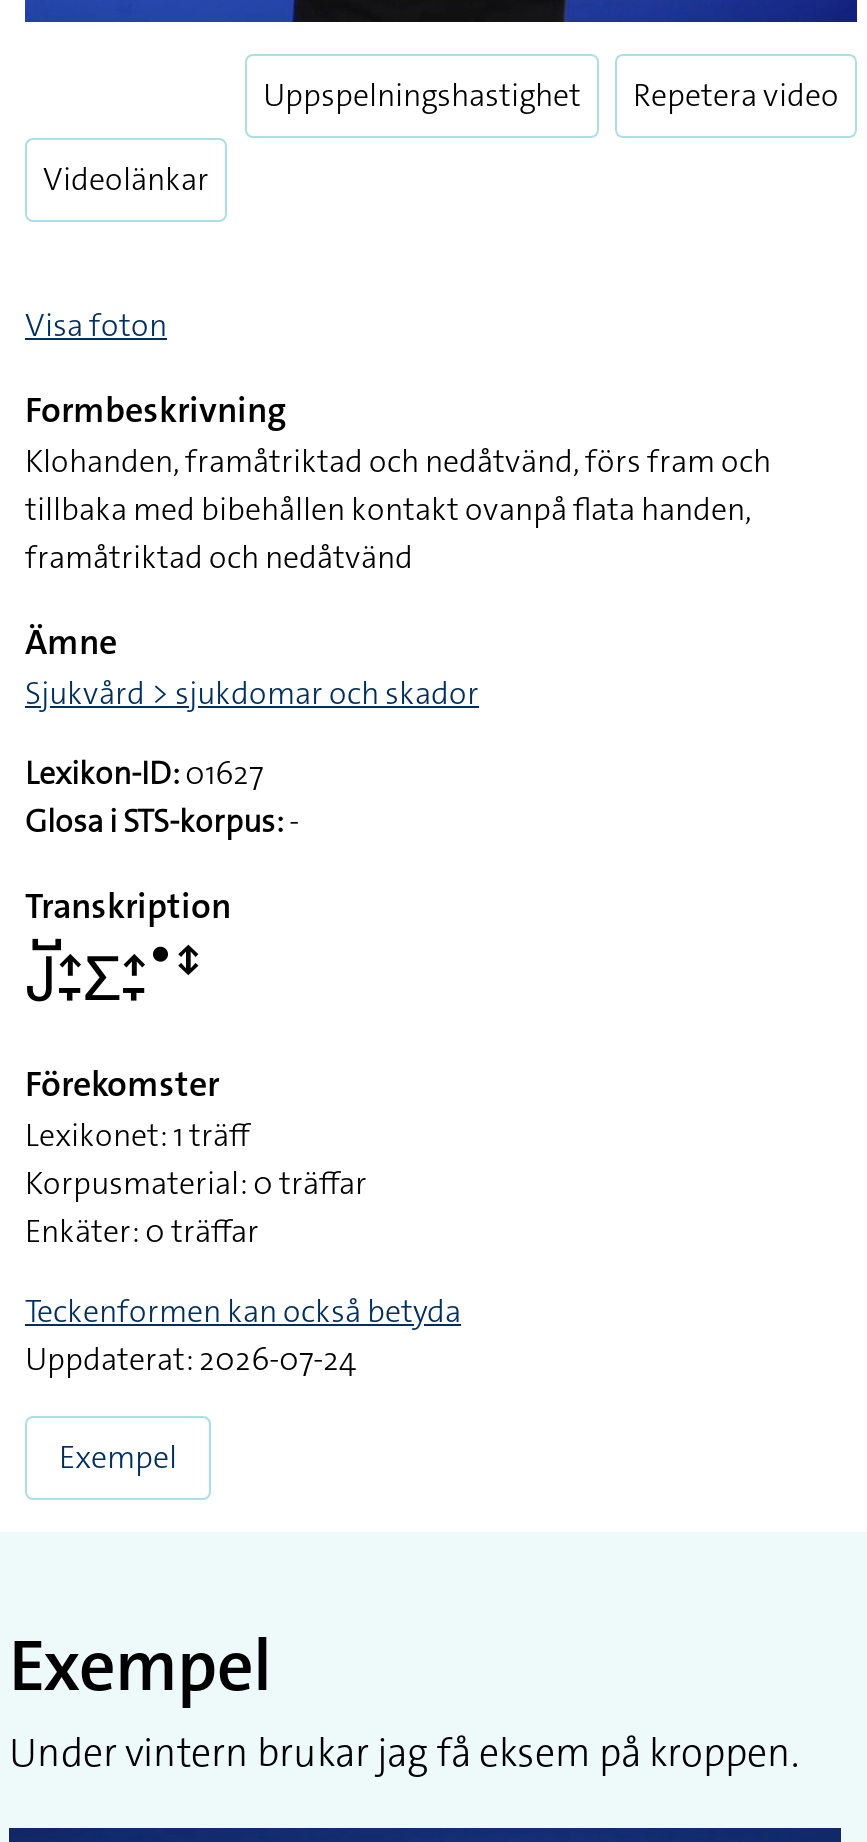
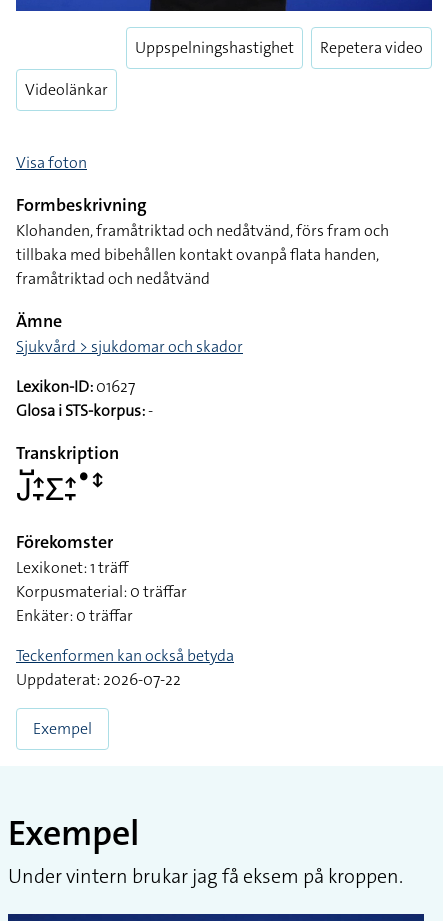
[25,1338,357,1380] Uppdaterat: 2026-07-24 -> [16,669,181,690] Uppdaterat: 2026-07-22

